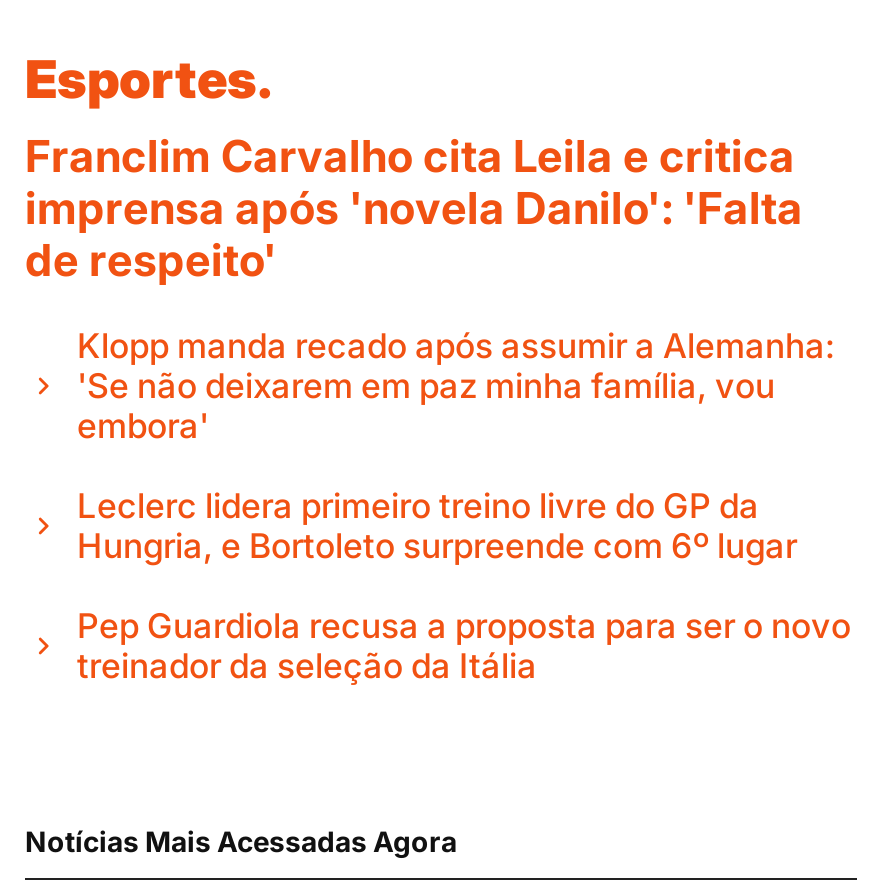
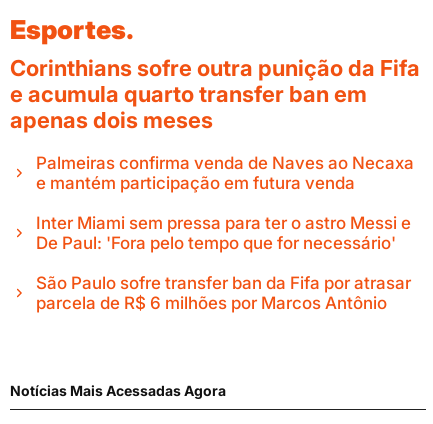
[25,130,803,286] Franclim Carvalho cita Leila e critica | imprensa após 'novela Danilo': 'Falta | de respeito' -> [10,55,420,133] Corinthians sofre outra punição da Fifa | e acumula quarto transfer ban em | apenas dois meses
[77,326,835,446] Klopp manda recado após assumir a Alemanha: | 'Se não deixarem em paz minha família, vou | embora' -> [36,153,414,193] Palmeiras confirma venda de Naves ao Necaxa | e mantém participação em futura venda
[77,486,797,566] Leclerc lidera primeiro treino livre do GP da | Hungria, e Bortoleto surpreende com 6º lugar -> [36,213,411,253] Inter Miami sem pressa para ter o astro Messi e | De Paul: 'Fora pelo tempo que for necessário'
[77,606,851,686] Pep Guardiola recusa a proposta para ser o novo | treinador da seleção da Itália -> [36,273,411,313] São Paulo sofre transfer ban da Fifa por atrasar | parcela de R$ 6 milhões por Marcos Antônio

